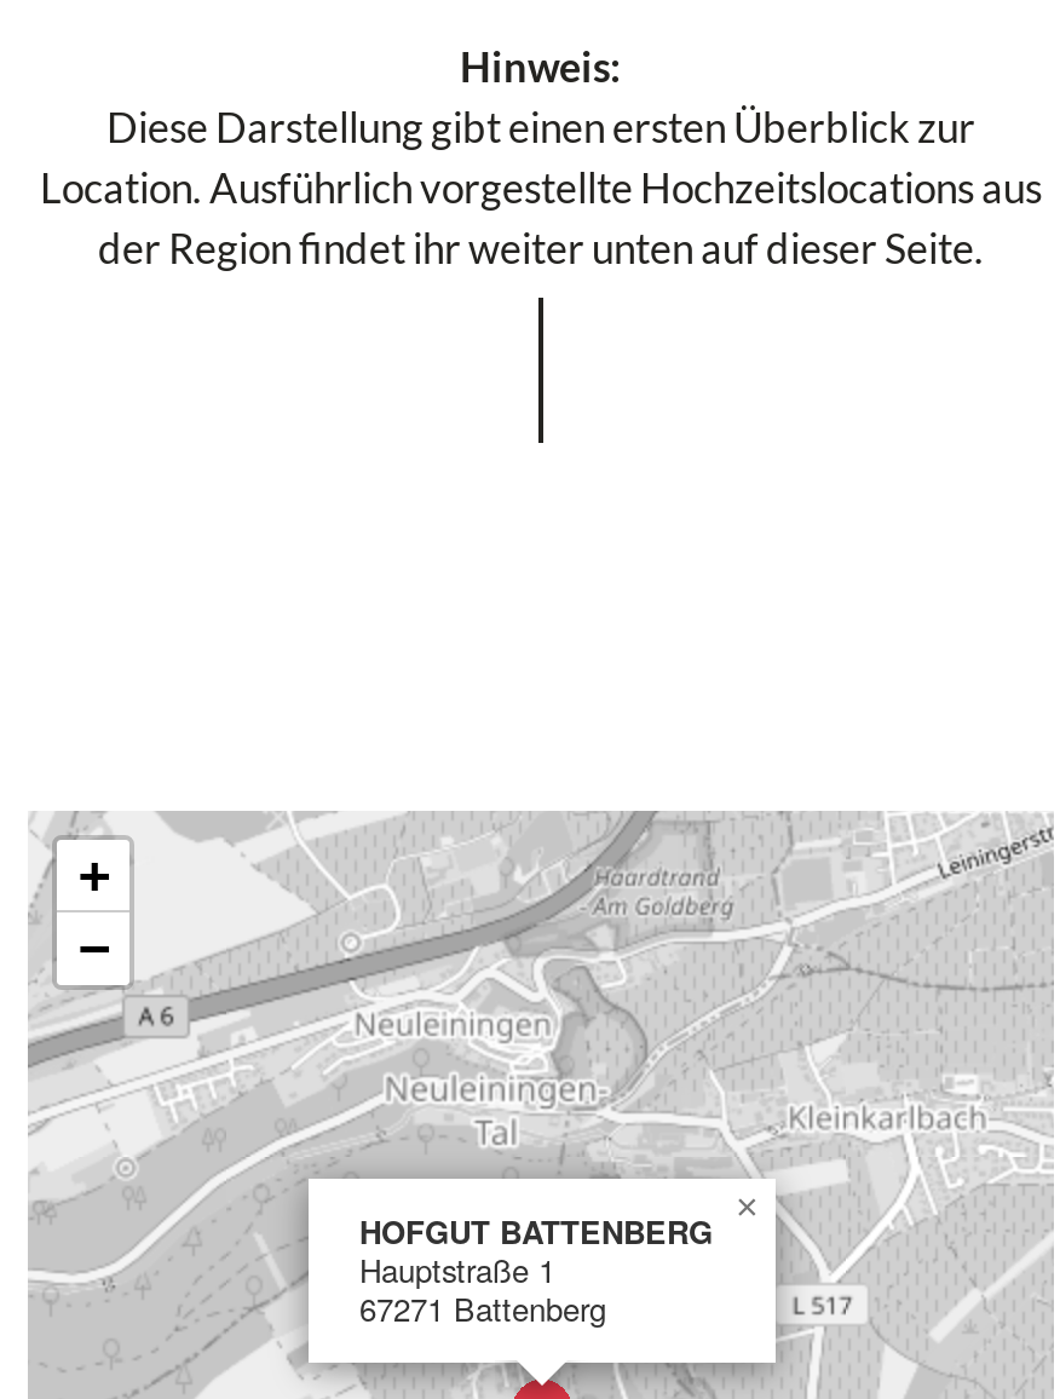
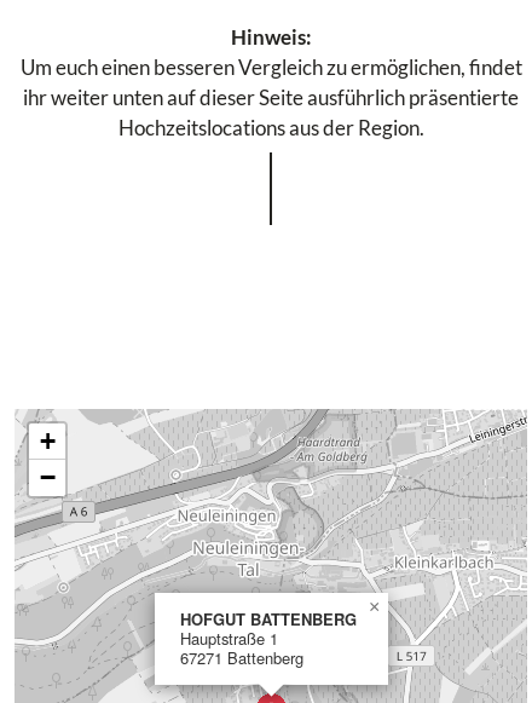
[40,102,1042,274] Diese Darstellung gibt einen ersten Überblick zur | Location. Ausführlich vorgestellte Hochzeitslocations aus | der Region findet ihr weiter unten auf dieser Seite. -> [20,54,522,140] Um euch einen besseren Vergleich zu ermöglichen, findet | ihr weiter unten auf dieser Seite ausführlich präsentierte | Hochzeitslocations aus der Region.

